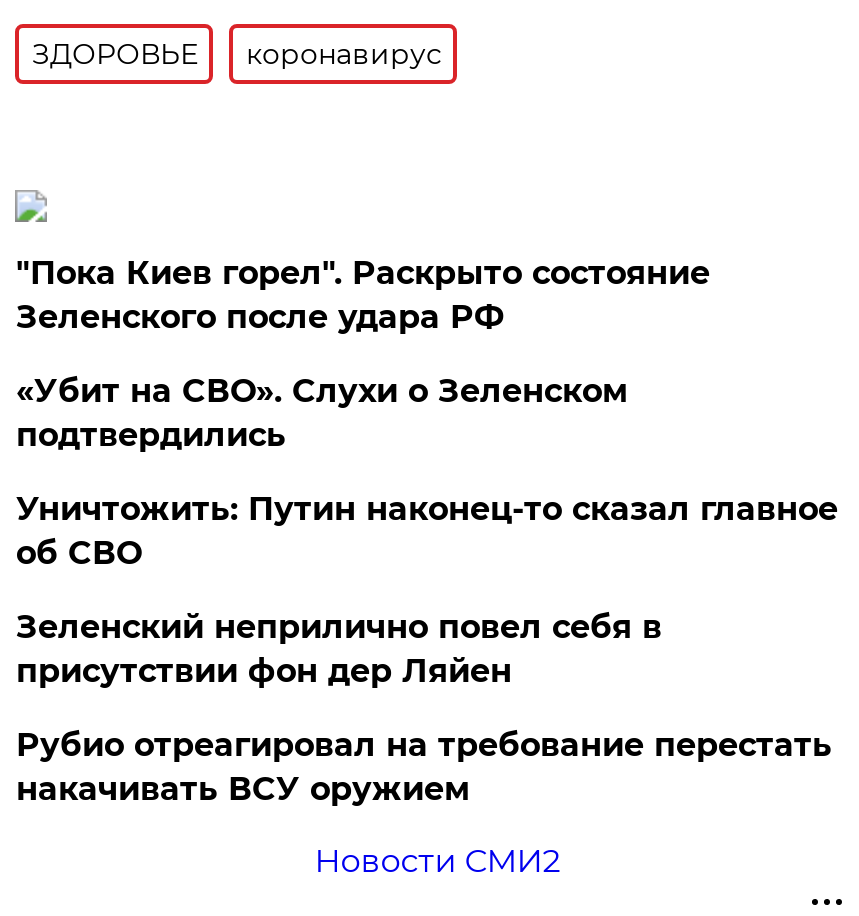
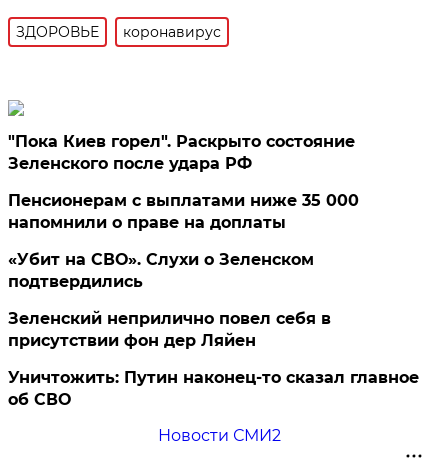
none -> [8,191,359,232] Пенсионерам с выплатами ниже 35 000 | напомнили о праве на доплаты
moved [16,372,628,454] -> [8,250,314,291]: «Убит на СВО». Слухи о Зеленском | подтвердились
moved [16,490,838,572] -> [8,368,419,409]: Уничтожить: Путин наконец-то сказал главное | об СВО
[16,726,832,808] Рубио отреагировал на требование перестать | накачивать ВСУ оружием -> none

